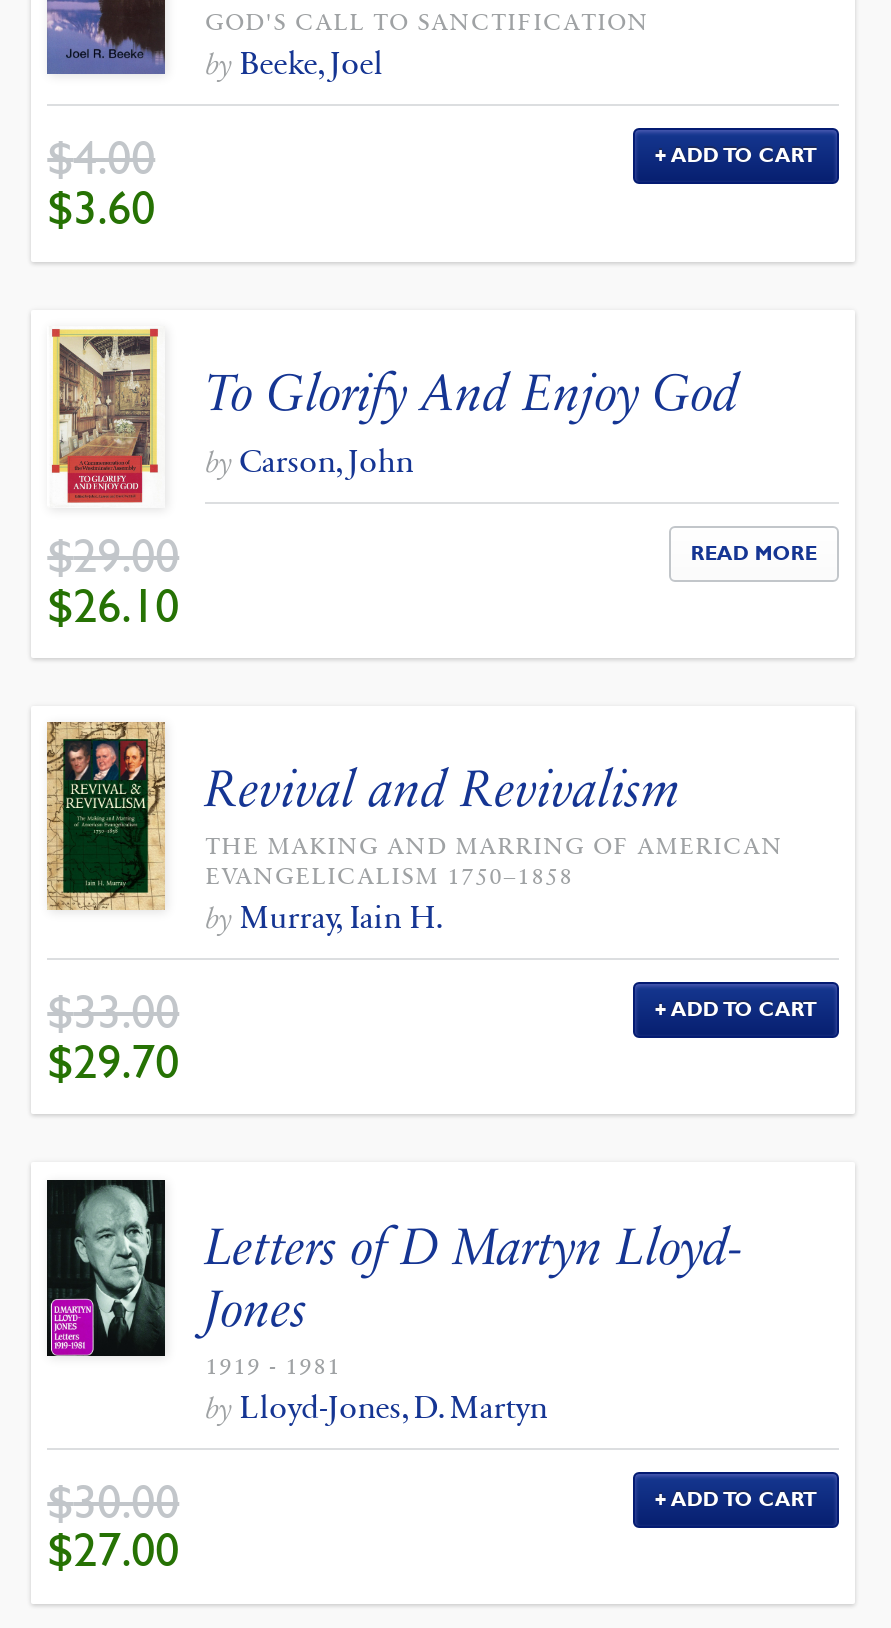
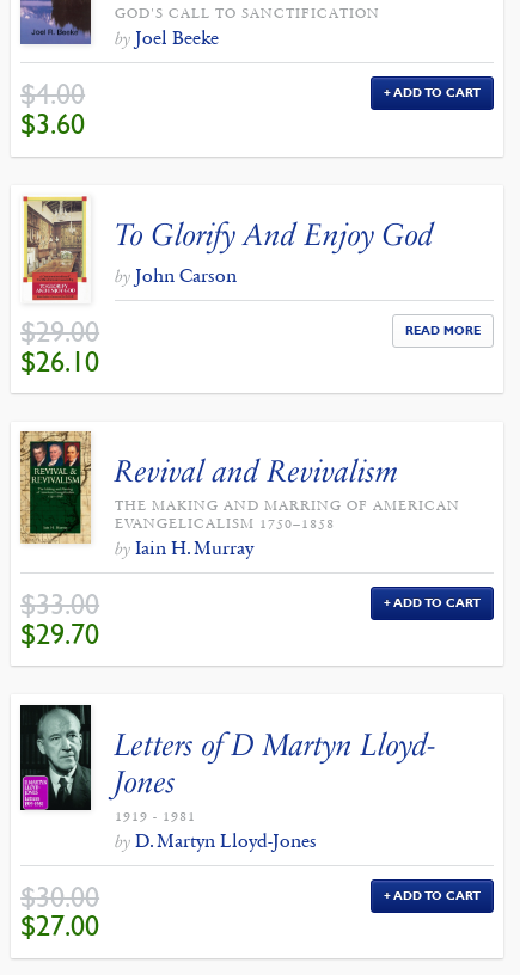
[206,45,384,83] by Beeke, Joel -> [115,27,219,49] by Joel Beeke
[206,442,414,480] by Carson, John -> [115,264,237,287] by John Carson
[206,898,444,936] by Murray, Iain H. -> [115,537,254,559] by Iain H. Murray
[206,1387,548,1425] by Lloyd-Jones, D. Martyn -> [115,829,317,851] by D. Martyn Lloyd-Jones

